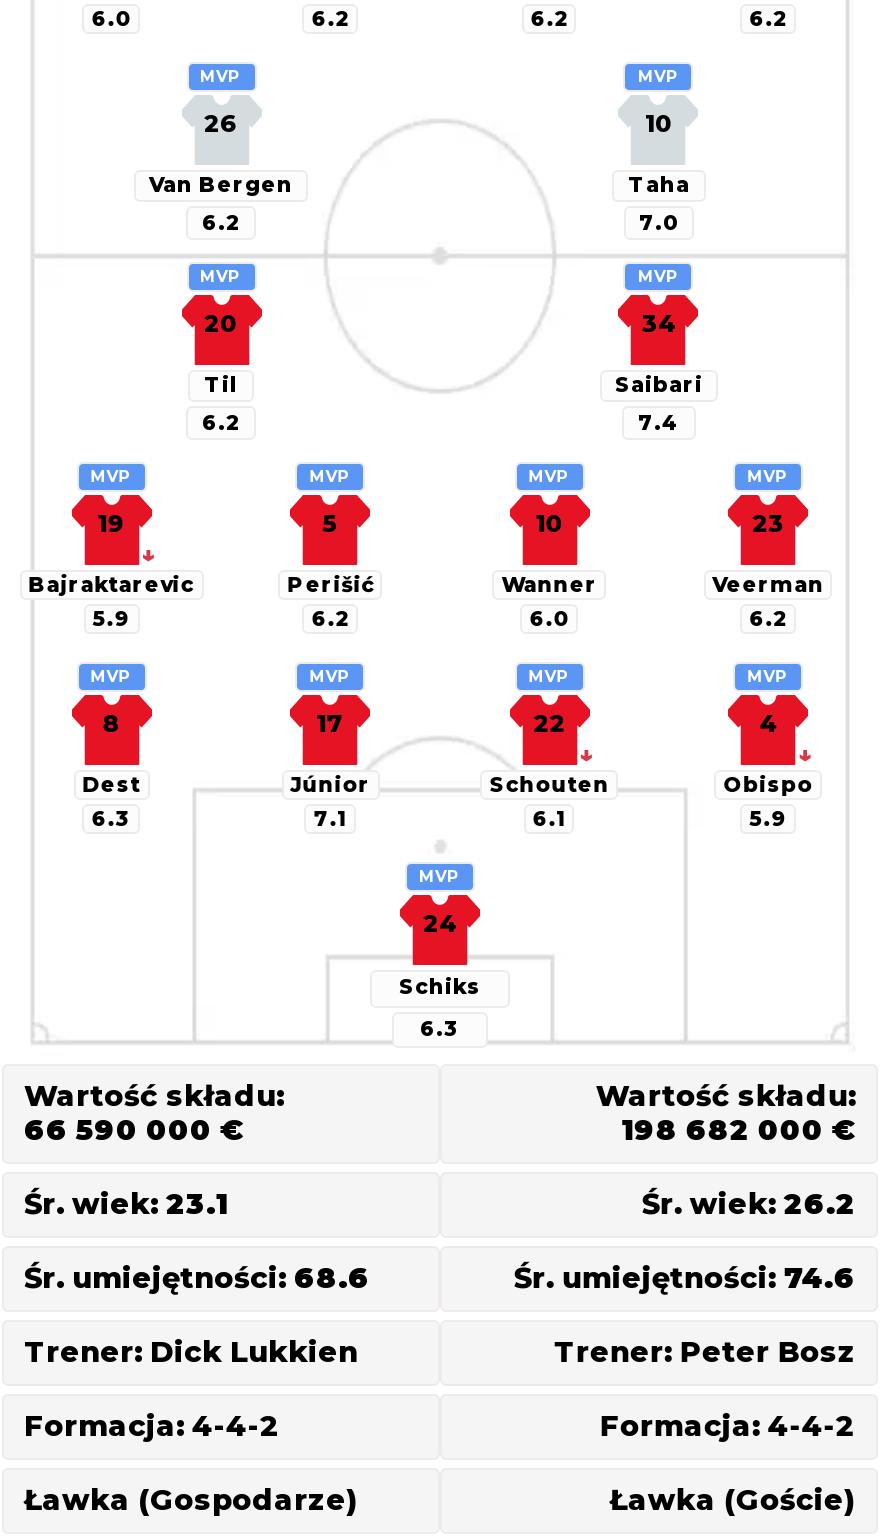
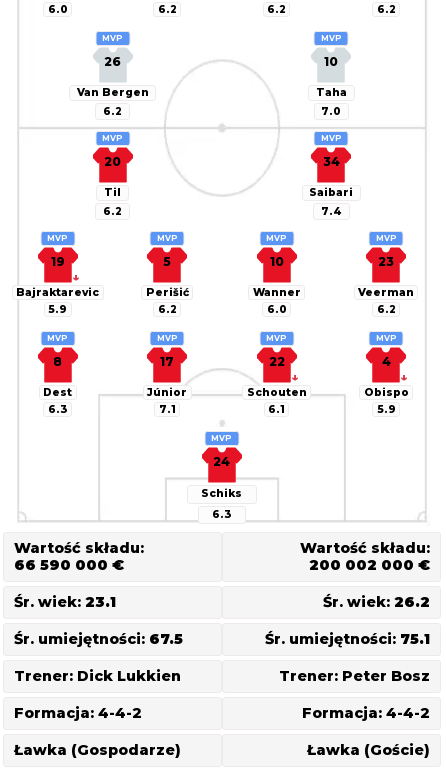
[622,1113,856,1149] 198 682 000 € -> [309,556,430,574] 200 002 000 €
[24,1261,370,1297] Śr. umiejętności: 68.6 -> [14,630,183,648] Śr. umiejętności: 67.5
[514,1261,856,1297] Śr. umiejętności: 74.6 -> [265,630,430,648] Śr. umiejętności: 75.1

